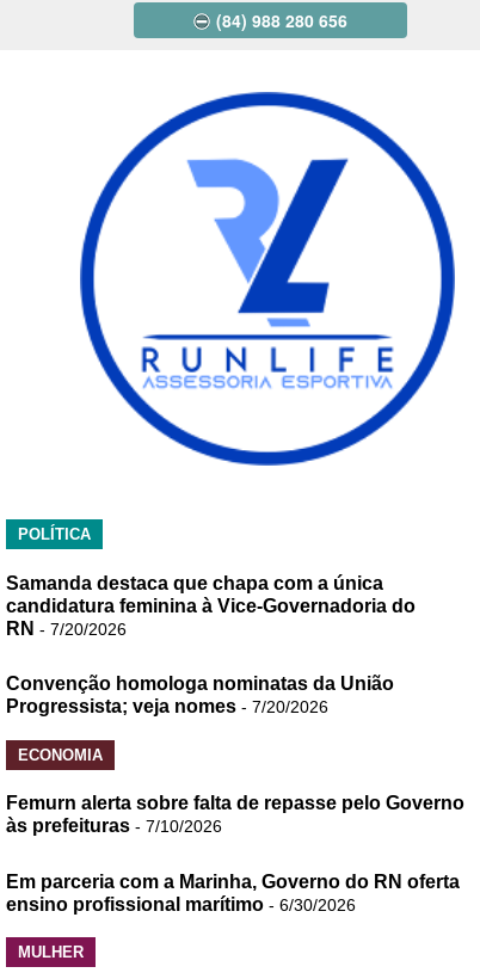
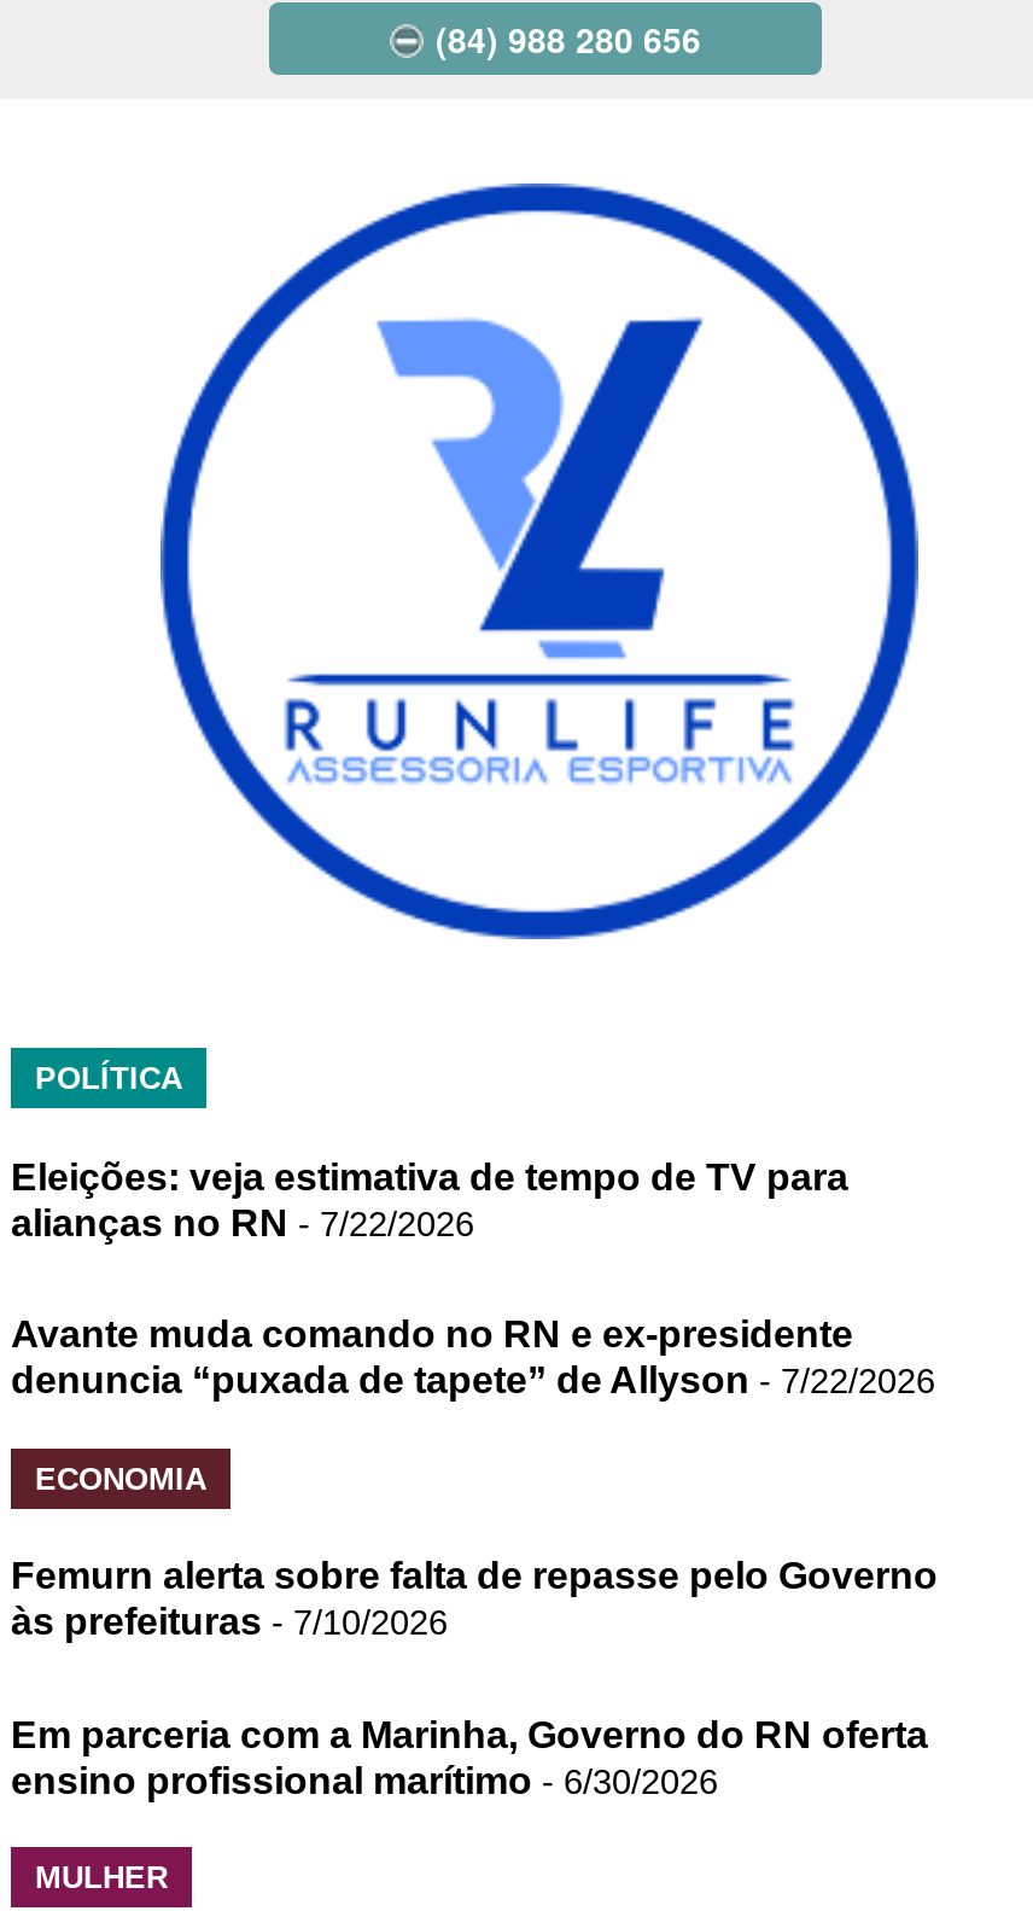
[6,573,416,639] Samanda destaca que chapa com a única | candidatura feminina à Vice-Governadoria do | RN - 7/20/2026 -> [11,1156,848,1243] Eleições: veja estimativa de tempo de TV para | alianças no RN - 7/22/2026
[6,674,394,717] Convenção homologa nominatas da União | Progressista; veja nomes - 7/20/2026 -> [11,1314,935,1401] Avante muda comando no RN e ex-presidente | denuncia “puxada de tapete” de Allyson - 7/22/2026

